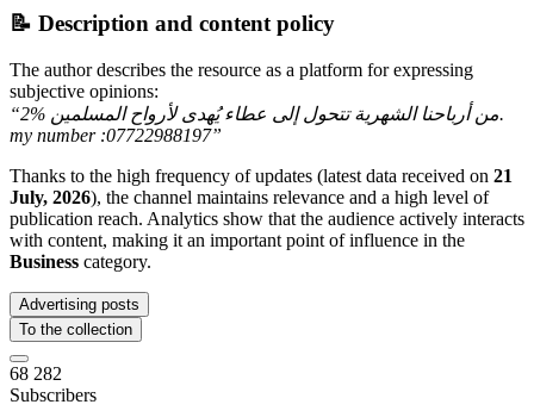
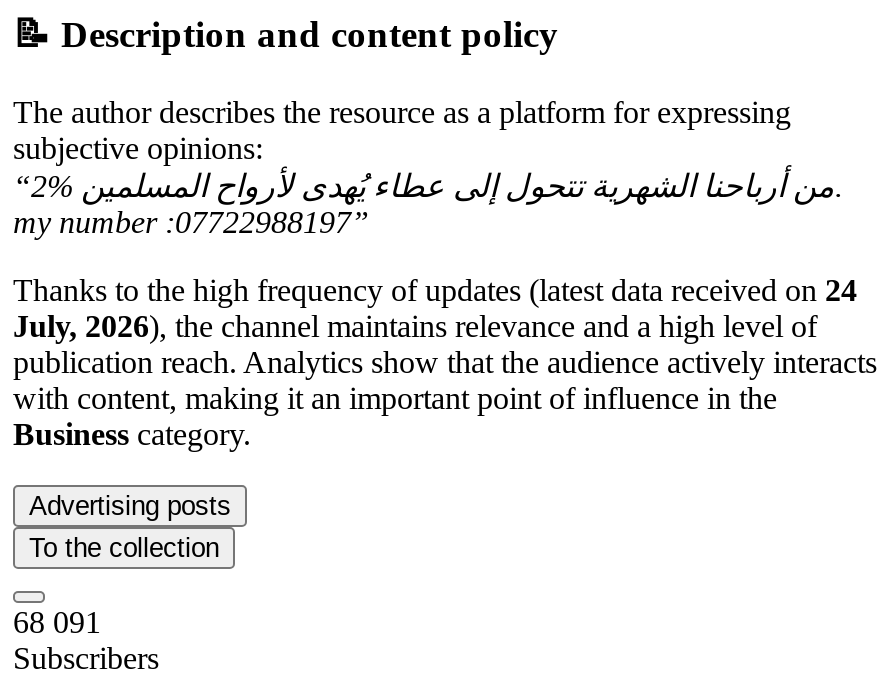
[10,165,513,185] Thanks to the high frequency of updates (latest data received on 21 -> [13,272,857,306] Thanks to the high frequency of updates (latest data received on 24
[10,363,62,383] 68 282 -> [13,604,101,638] 68 091

